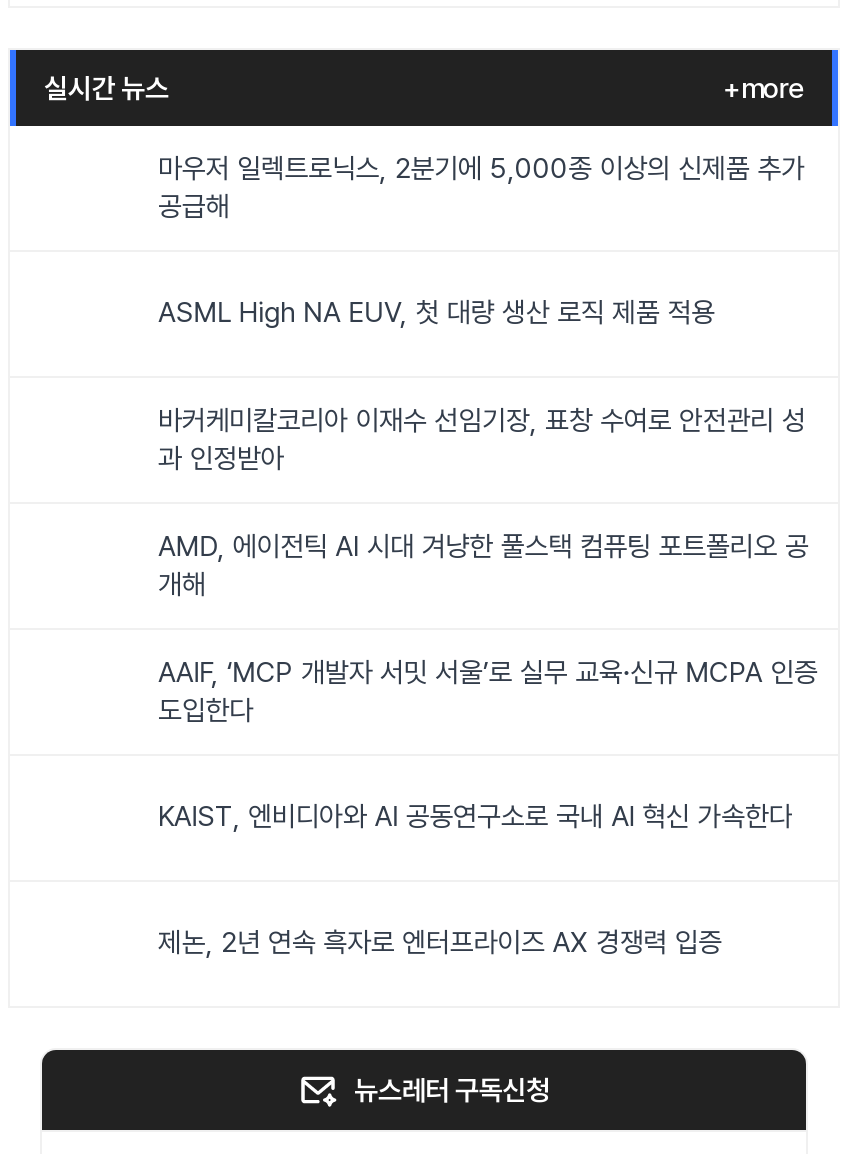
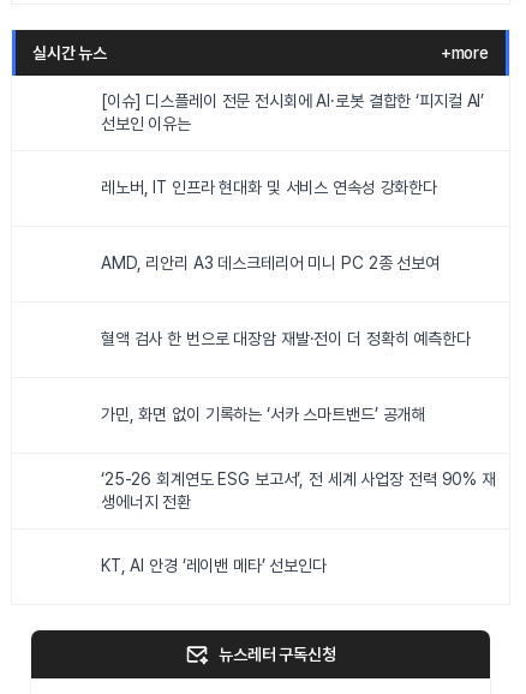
[158,152,805,222] 마우저 일렉트로닉스, 2분기에 5,000종 이상의 신제품 추가 | 공급해 -> [101,91,484,133] [이슈] 디스플레이 전문 전시회에 AI·로봇 결합한 ‘피지컬 AI’ | 선보인 이유는
[158,297,715,329] ASML High NA EUV, 첫 대량 생산 로직 제품 적용 -> [101,178,437,197] 레노버, IT 인프라 현대화 및 서비스 연속성 강화한다
[158,404,806,474] 바커케미칼코리아 이재수 선임기장, 표창 수여로 안전관리 성 | 과 인정받아 -> [101,254,439,273] AMD, 리안리 A3 데스크테리어 미니 PC 2종 선보여
[158,530,809,600] AMD, 에이전틱 AI 시대 겨냥한 풀스택 컴퓨팅 포트폴리오 공 | 개해 -> [101,329,471,349] 혈액 검사 한 번으로 대장암 재발·전이 더 정확히 예측한다
[158,656,818,726] AAIF, ‘MCP 개발자 서밋 서울’로 실무 교육·신규 MCPA 인증 | 도입한다 -> [101,405,425,424] 가민, 화면 없이 기록하는 ‘서카 스마트밴드’ 공개해
[158,801,792,833] KAIST, 엔비디아와 AI 공동연구소로 국내 AI 혁신 가속한다 -> [101,469,496,511] ‘25-26 회계연도 ESG 보고서’, 전 세계 사업장 전력 90% 재 | 생에너지 전환
[158,927,722,959] 제논, 2년 연속 흑자로 엔터프라이즈 AX 경쟁력 입증 -> [101,556,327,576] KT, AI 안경 ‘레이밴 메타’ 선보인다

